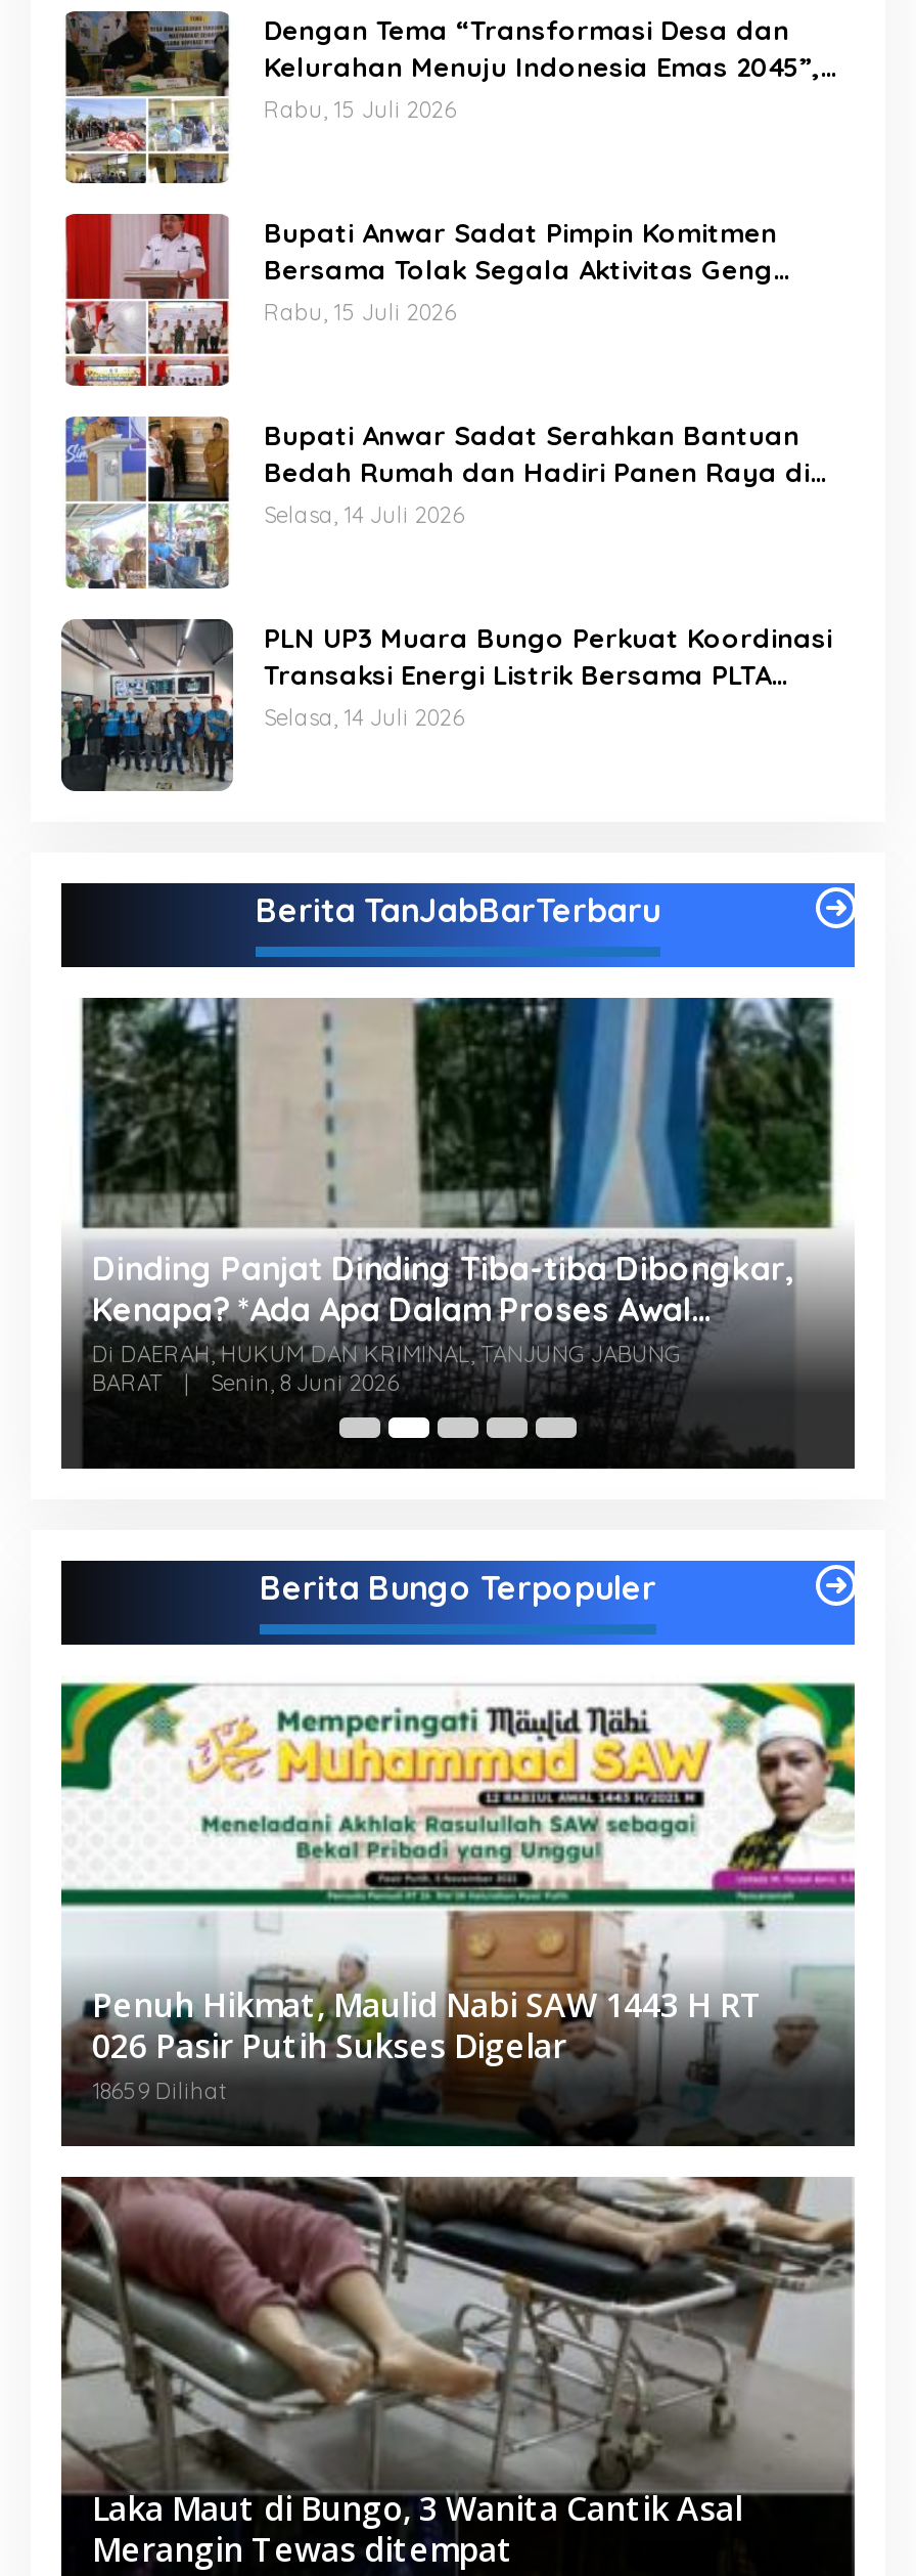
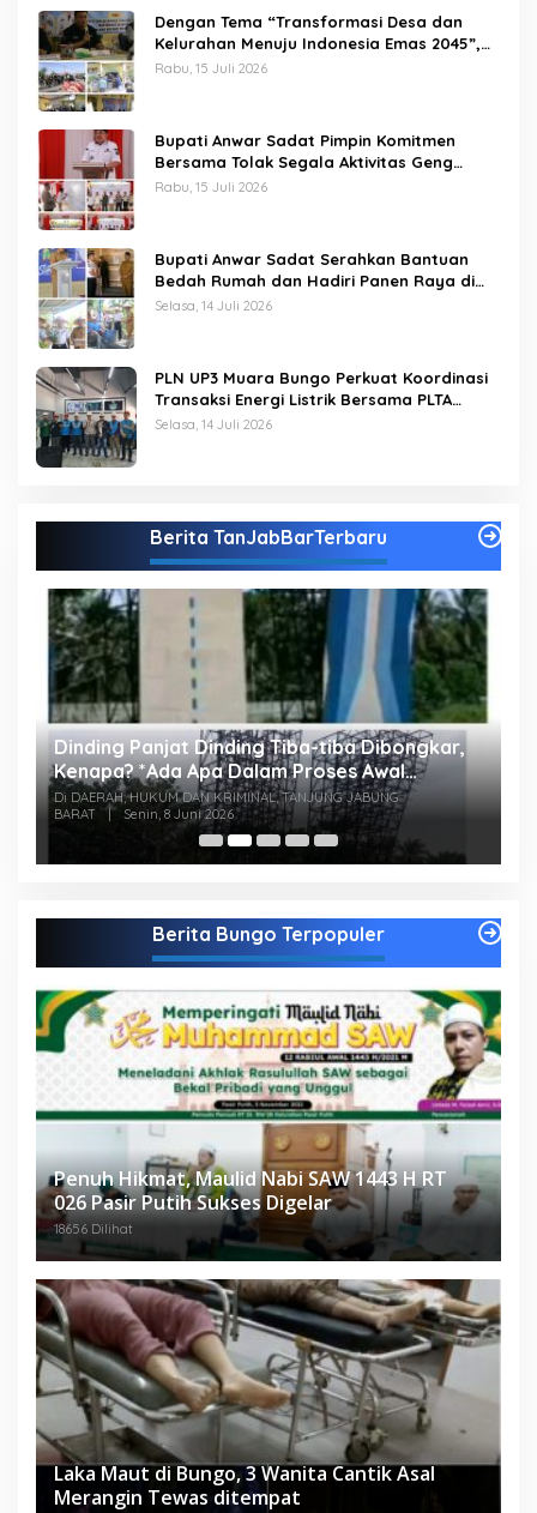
[92,2077,227,2106] 18659 Dilihat -> [54,1221,133,1238] 18656 Dilihat

